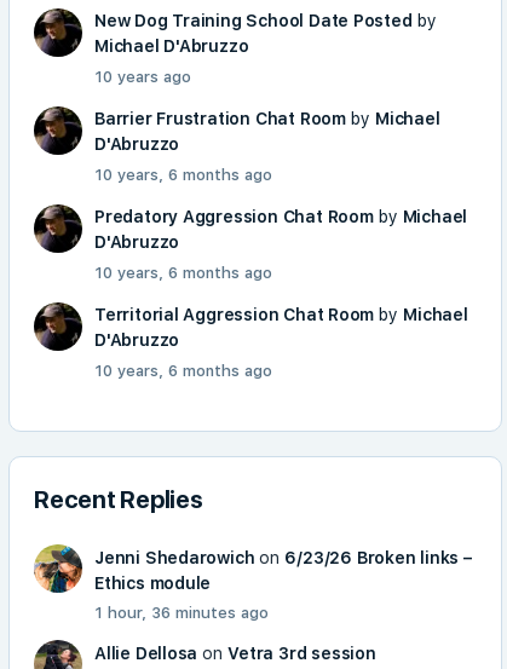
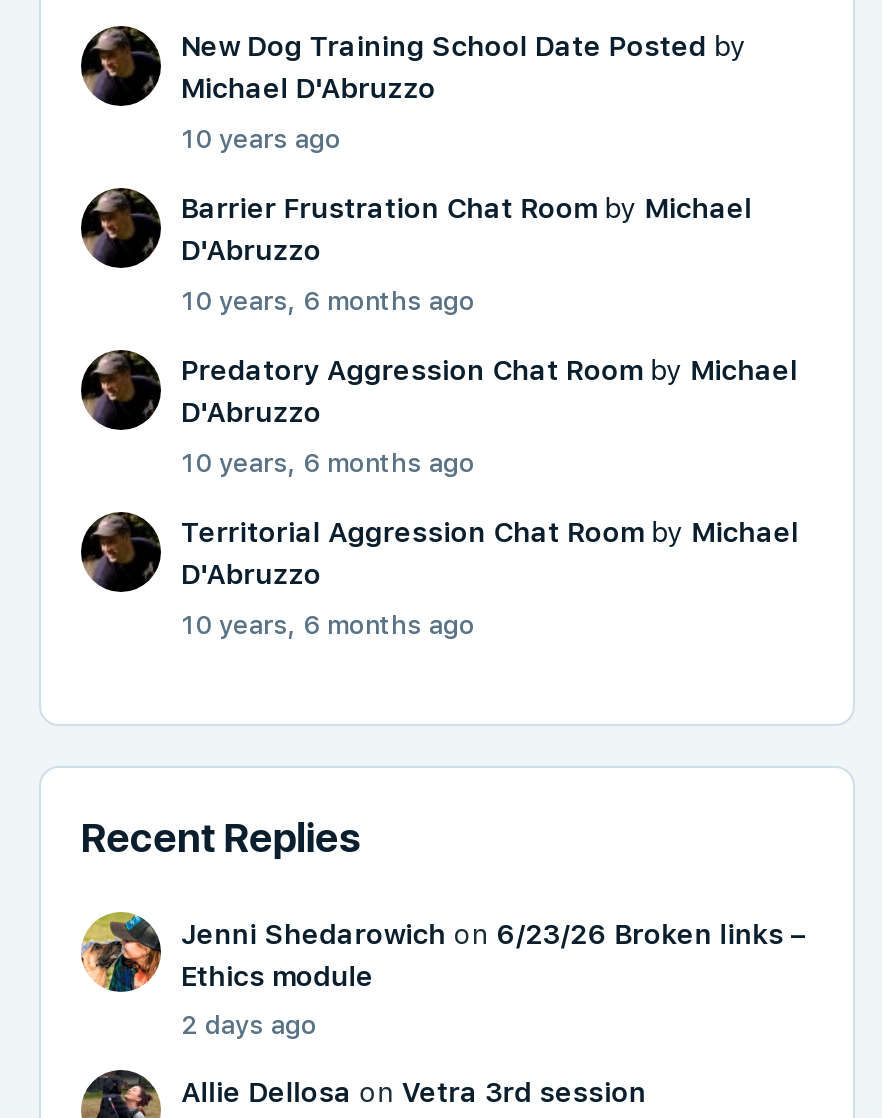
[94,604,269,622] 1 hour, 36 minutes ago -> [181,1010,317,1040] 2 days ago

